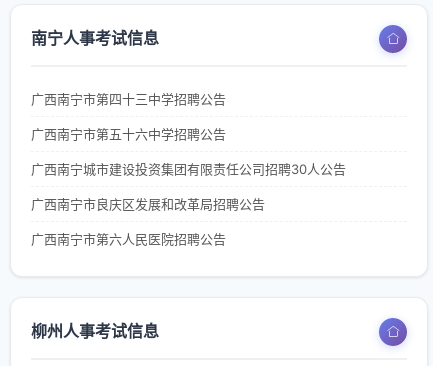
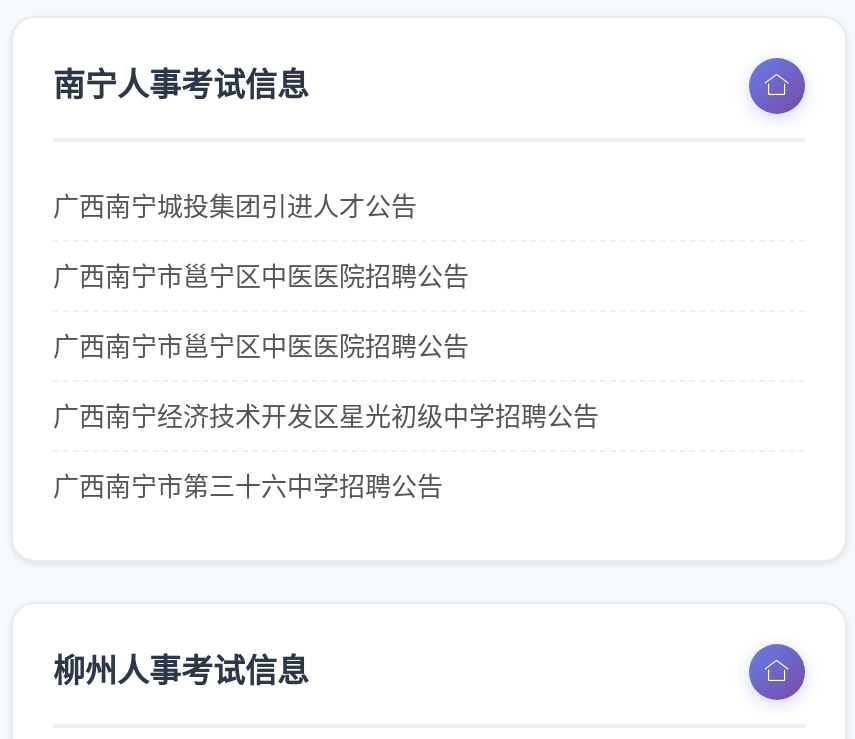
[31,91,226,107] 广西南宁市第四十三中学招聘公告 -> [53,189,417,221] 广西南宁城投集团引进人才公告
[31,126,226,142] 广西南宁市第五十六中学招聘公告 -> [53,259,469,291] 广西南宁市邕宁区中医医院招聘公告
[31,161,346,177] 广西南宁城市建设投资集团有限责任公司招聘30人公告 -> [53,329,469,361] 广西南宁市邕宁区中医医院招聘公告
[31,196,265,212] 广西南宁市良庆区发展和改革局招聘公告 -> [53,399,599,431] 广西南宁经济技术开发区星光初级中学招聘公告
[31,231,226,247] 广西南宁市第六人民医院招聘公告 -> [53,469,443,501] 广西南宁市第三十六中学招聘公告

